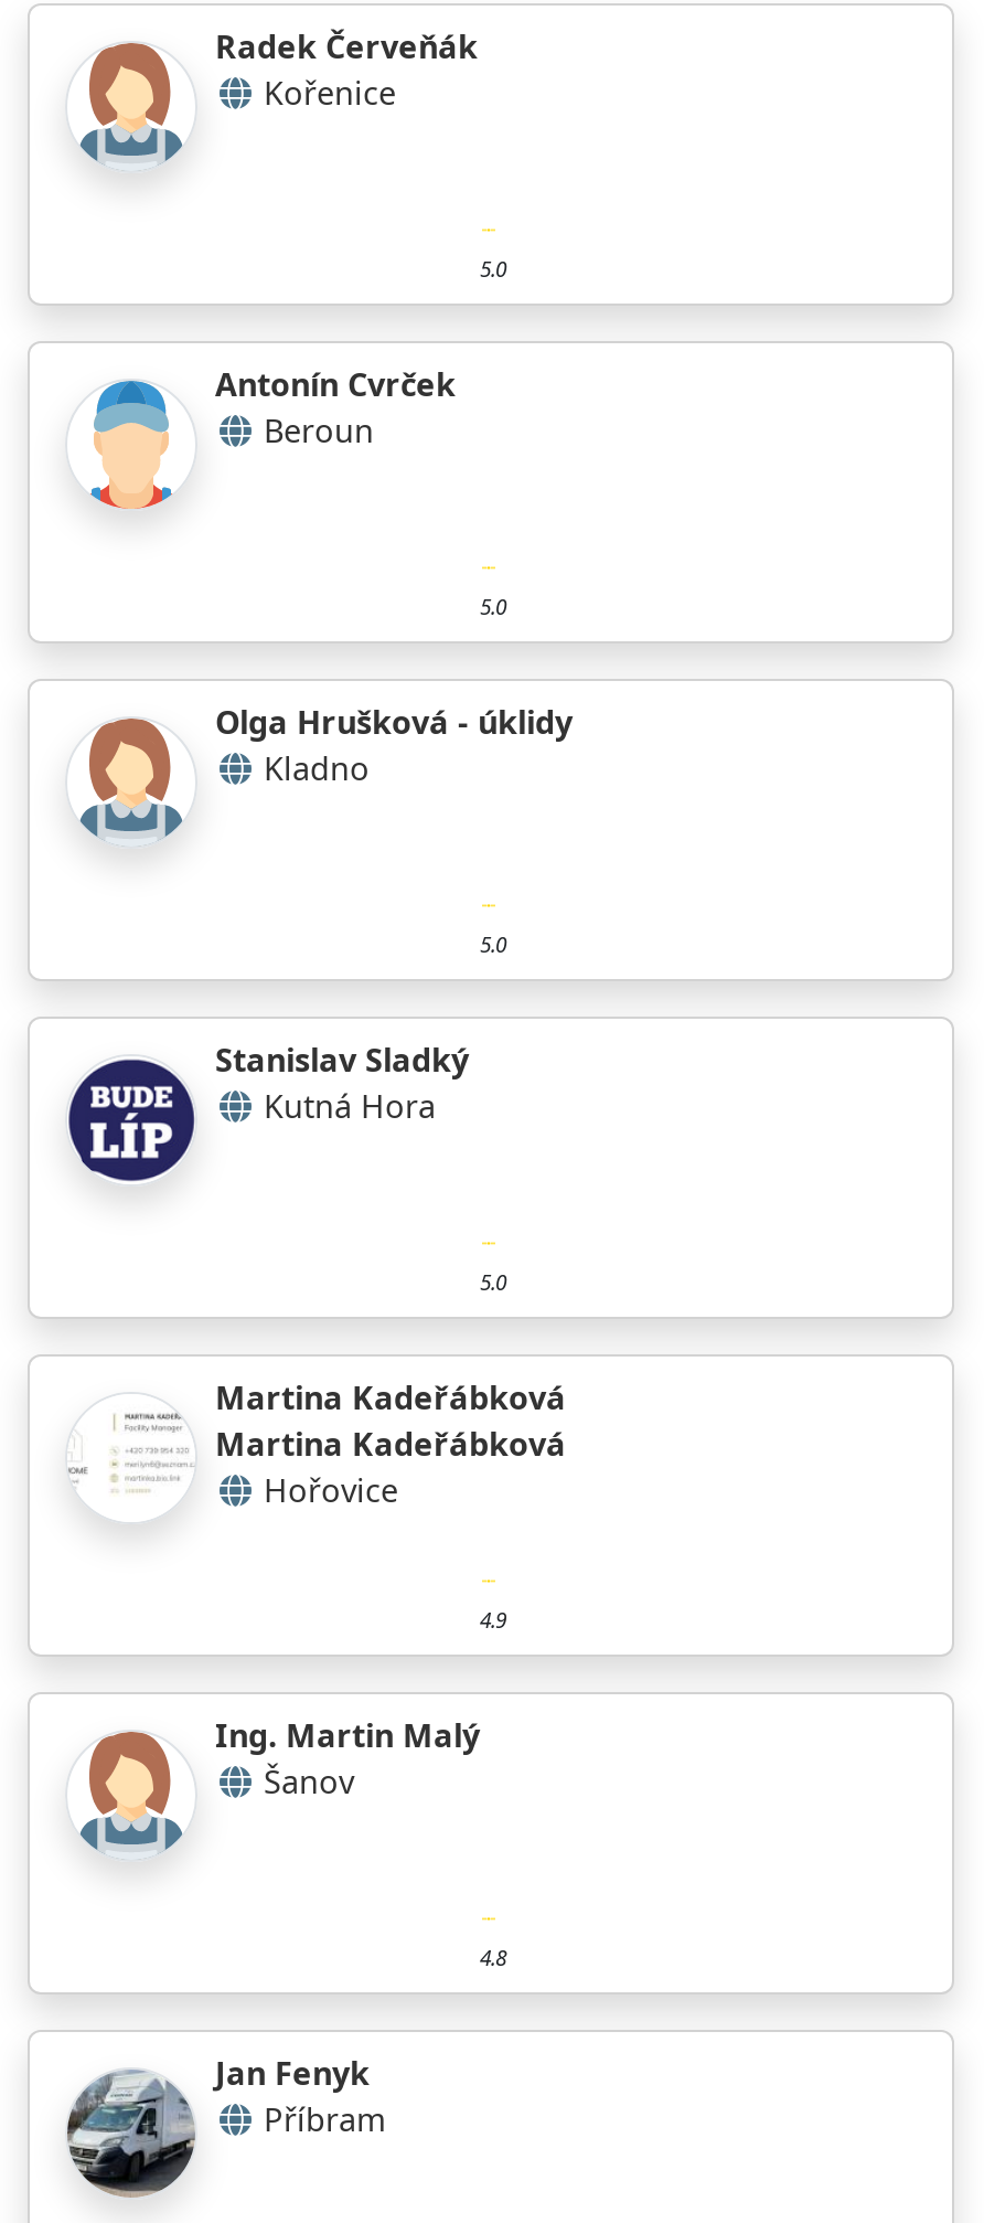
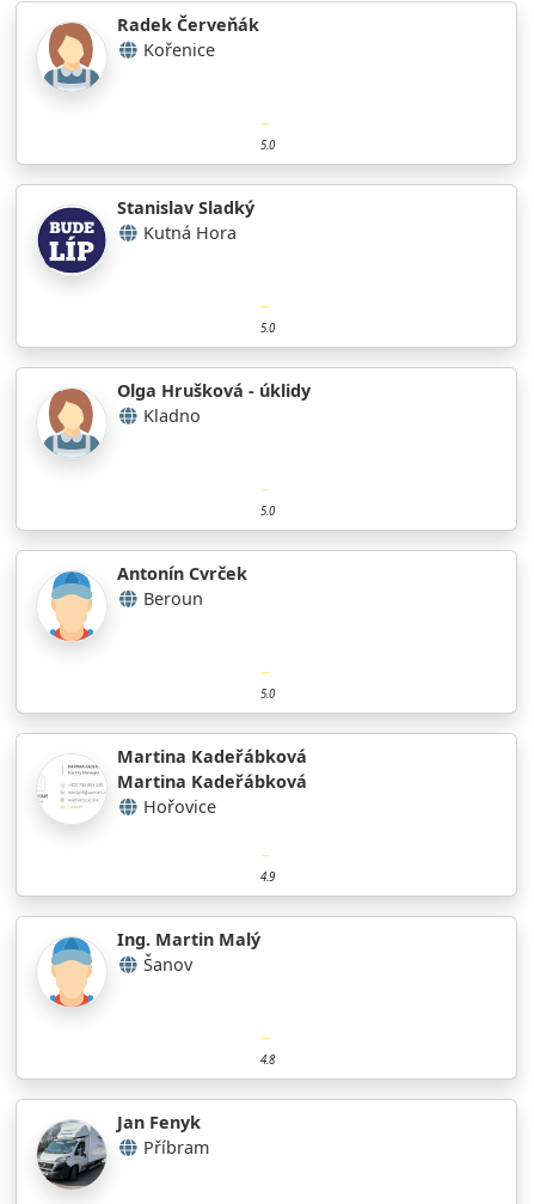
moved [67,363,456,511] -> [37,562,247,642]: [image] | Antonín Cvrček | Beroun
moved [65,1038,469,1184] -> [36,196,254,275]: [image] | Stanislav Sladký | Kutná Hora
[78,1730,184,1860] [image] -> [44,936,99,1008] [image]

